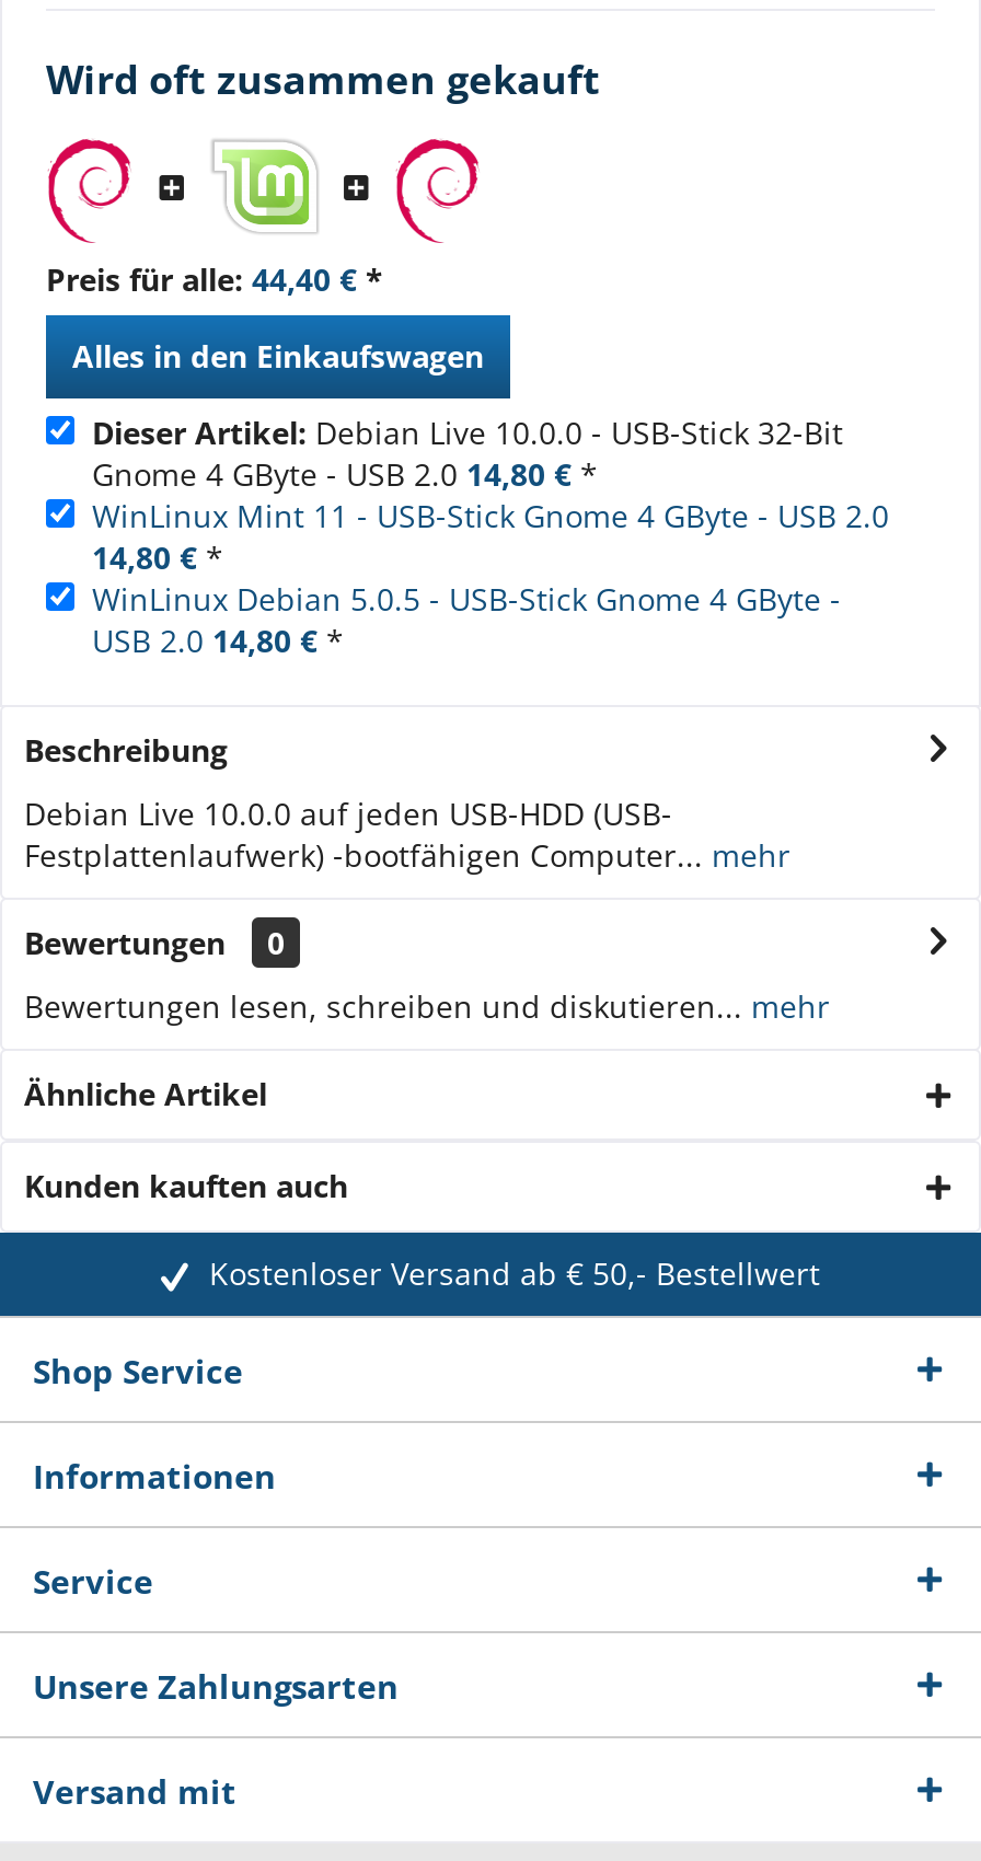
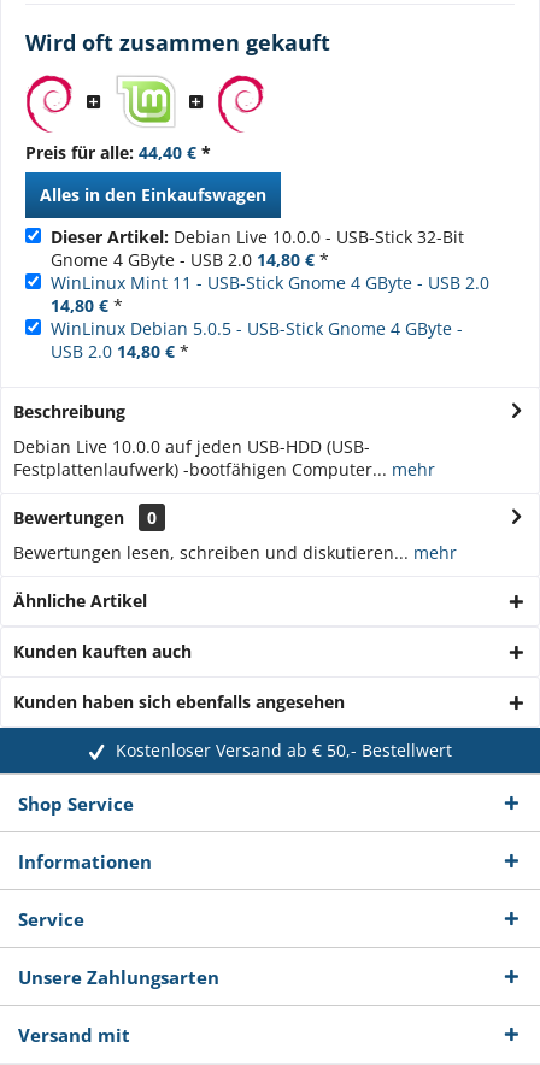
none -> [13,690,345,713] Kunden haben sich ebenfalls angesehen

